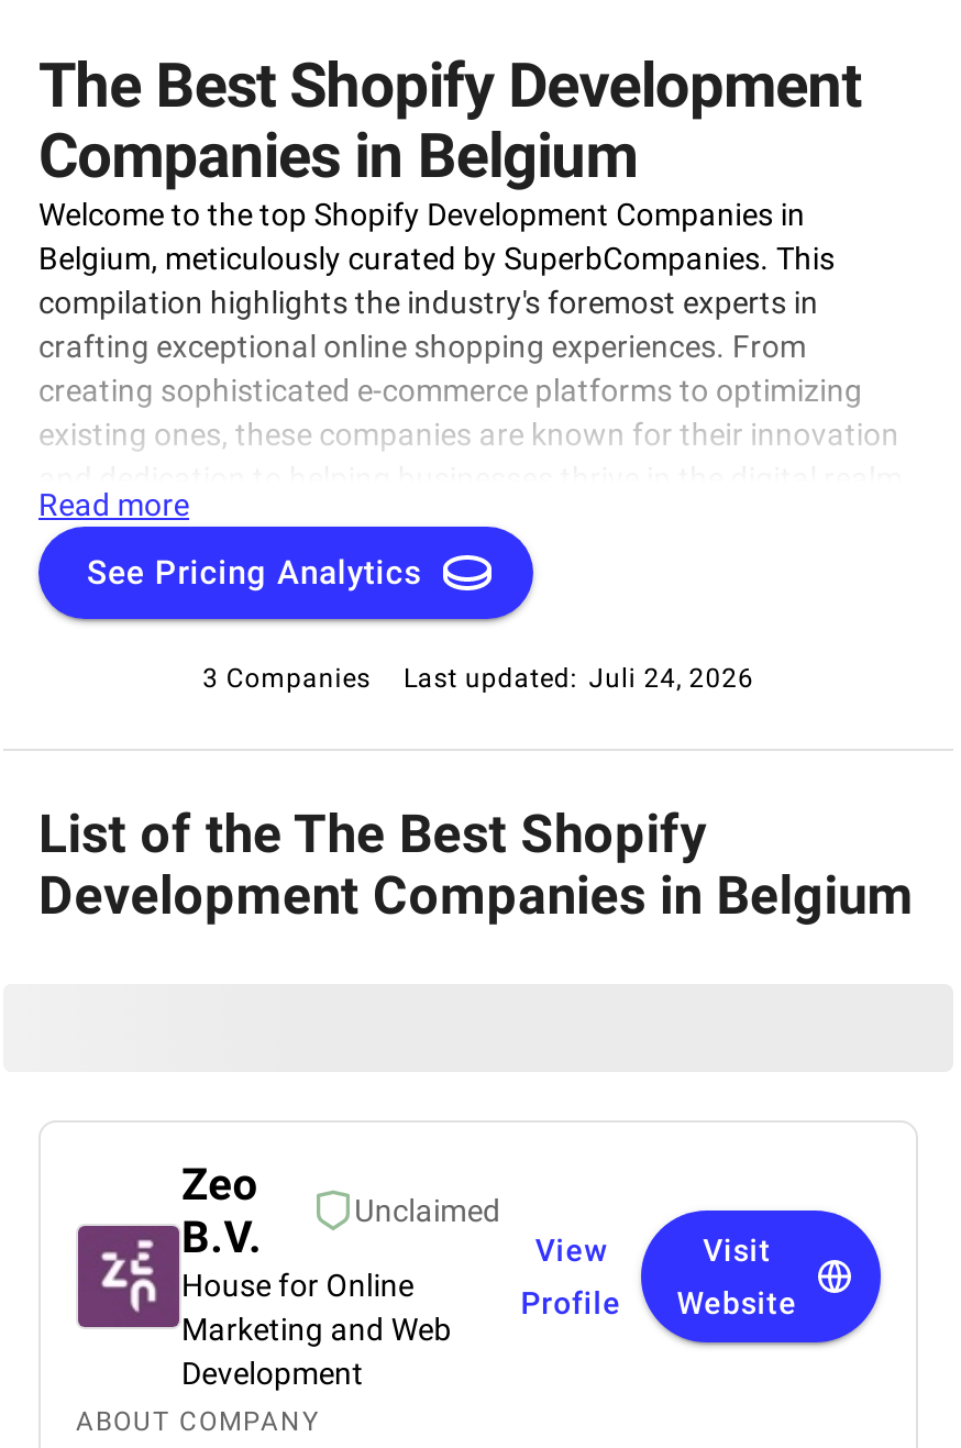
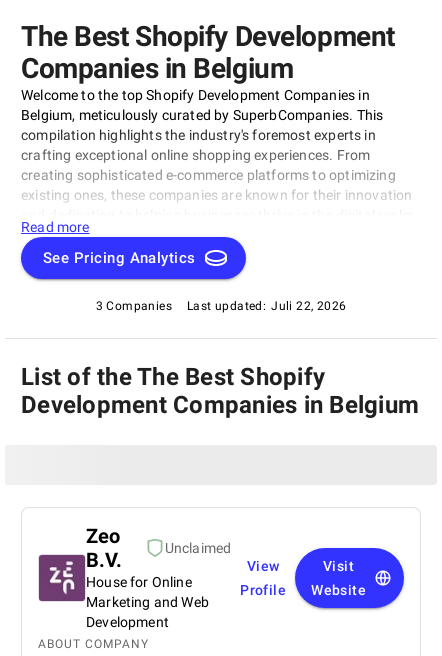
[404,663,754,694] Last updated: Juli 24, 2026 -> [187,299,346,313] Last updated: Juli 22, 2026

